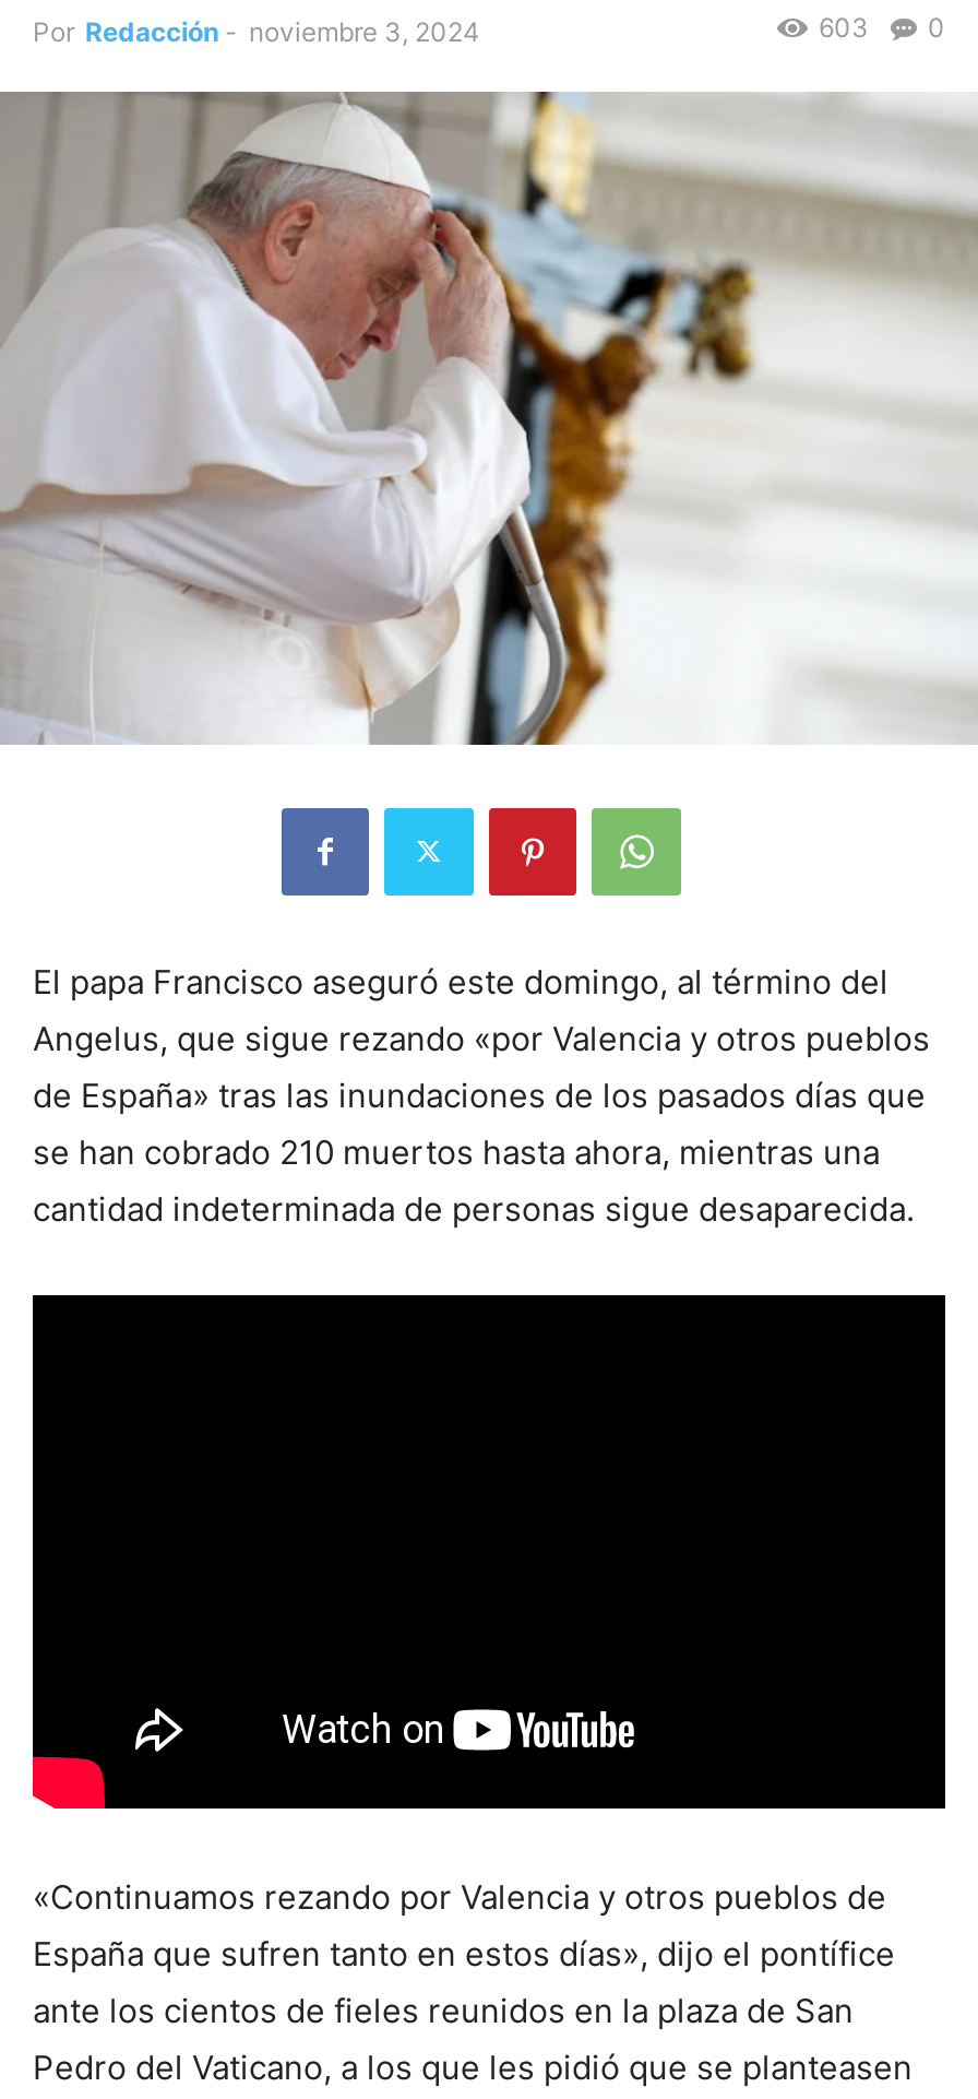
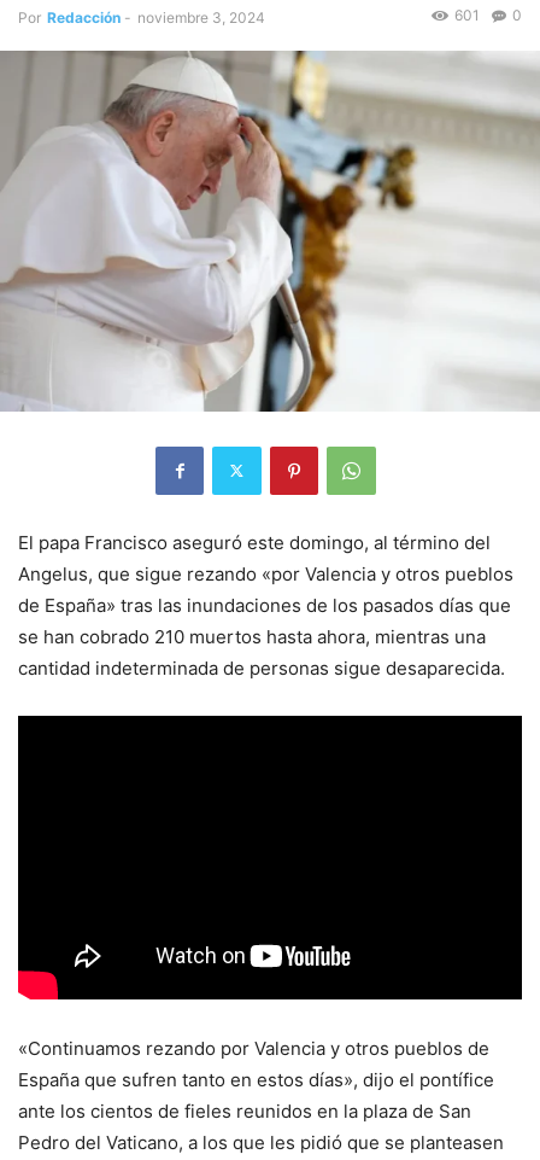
[819,11,945,44] 603 0 -> [454,6,522,24] 601 0

